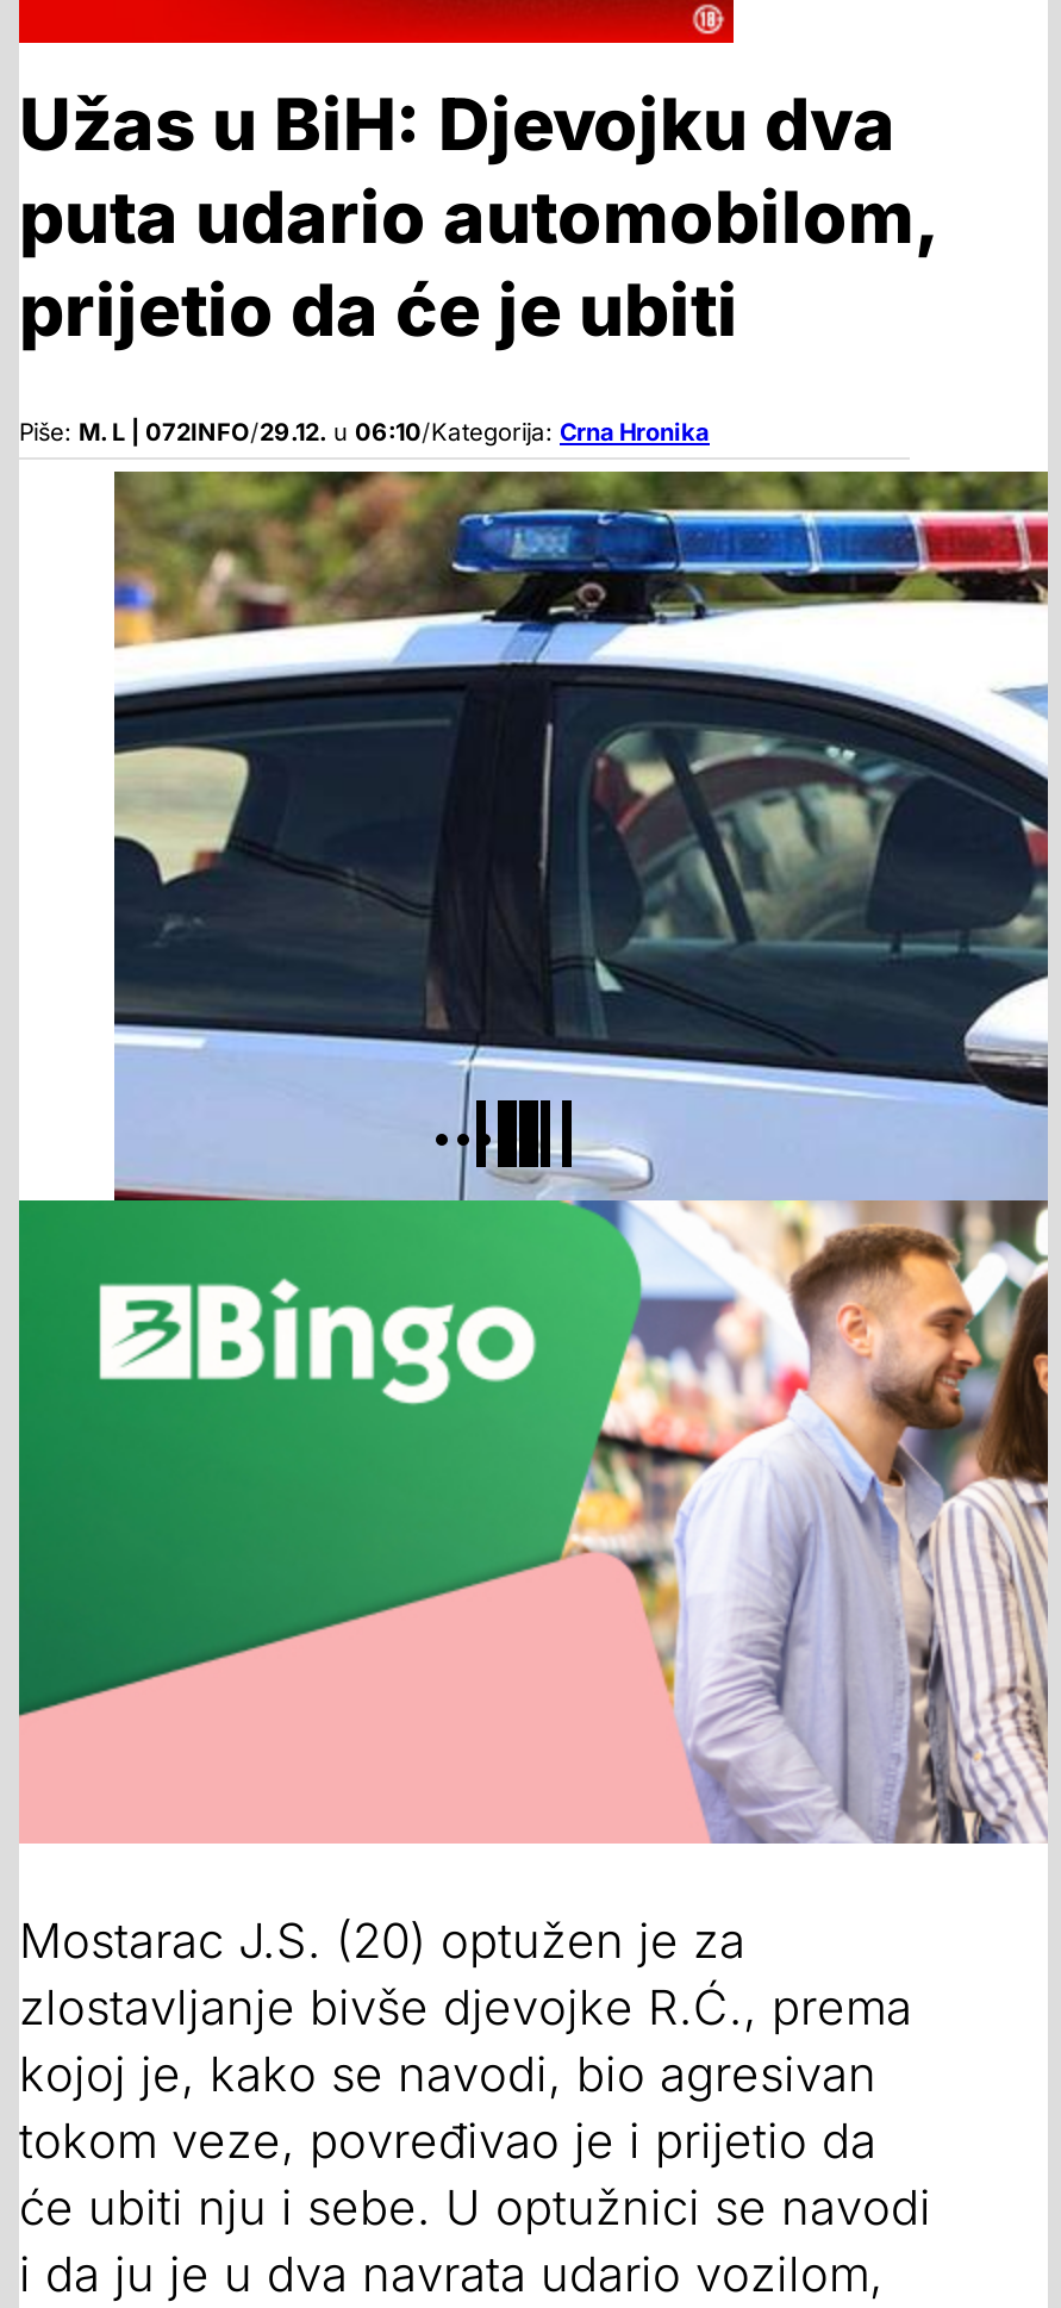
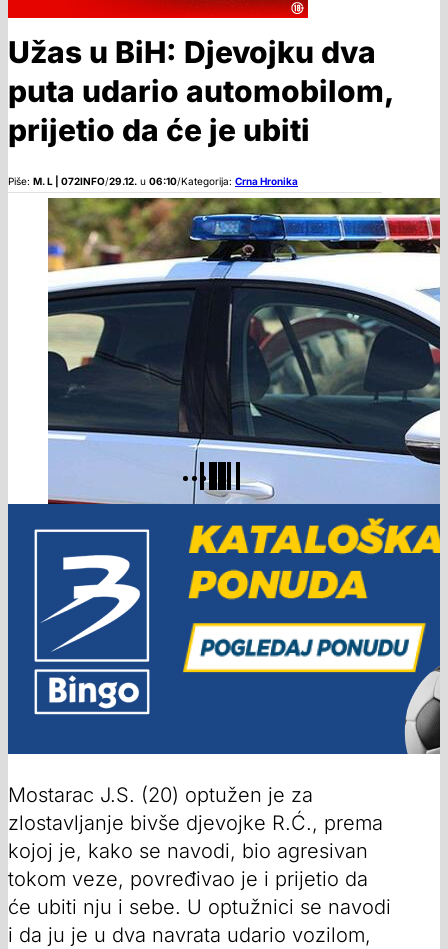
[19,1198,1050,1846] [image] -> [7,503,441,755] [image]

